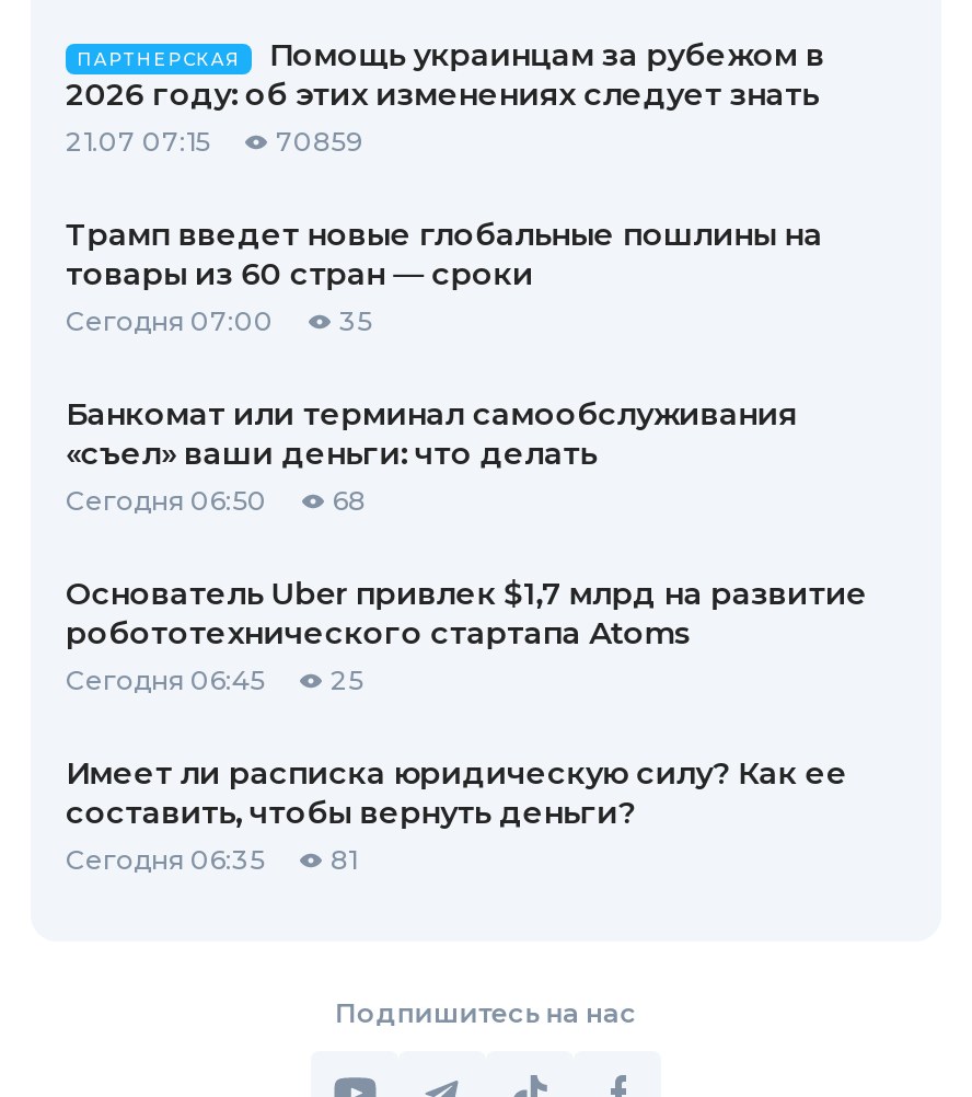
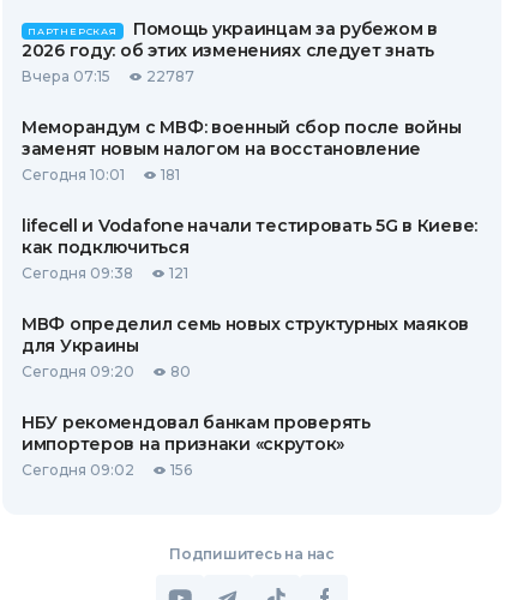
[66,125,363,157] 21.07 07:15 | 70859 -> [22,67,194,85] Вчера 07:15 | 22787
[66,214,823,337] Трамп введет новые глобальные пошлины на | товары из 60 стран — сроки | Сегодня 07:00 | 35 -> [22,116,461,183] Меморандум с МВФ: военный сбор после войны | заменят новым налогом на восстановление | Сегодня 10:01 | 181
[66,394,798,517] Банкомат или терминал самообслуживания | «съел» ваши деньги: что делать | Сегодня 06:50 | 68 -> [22,215,477,282] lifecell и Vodafone начали тестировать 5G в Киеве: | как подключиться | Сегодня 09:38 | 121
[66,573,868,696] Основатель Uber привлек $1,7 млрд на развитие | робототехнического стартапа Atoms | Сегодня 06:45 | 25 -> [22,313,469,380] МВФ определил семь новых структурных маяков | для Украины | Сегодня 09:20 | 80
[66,753,848,876] Имеет ли расписка юридическую силу? Как ее | составить, чтобы вернуть деньги? | Сегодня 06:35 | 81 -> [22,411,370,479] НБУ рекомендовал банкам проверять | импортеров на признаки «скруток» | Сегодня 09:02 | 156

